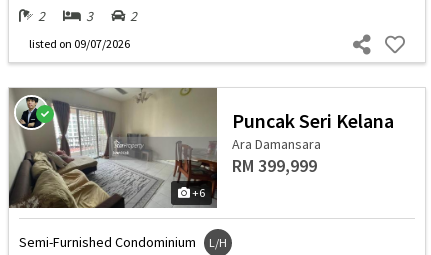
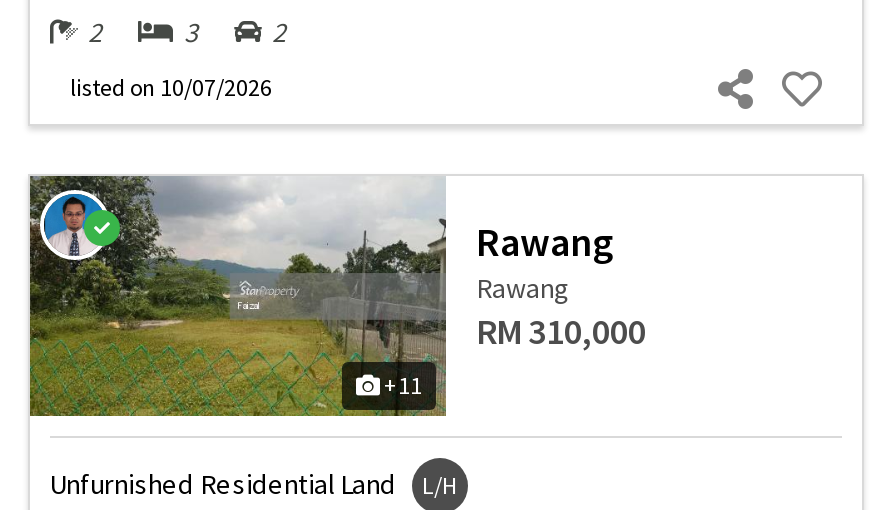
[29,36,130,51] listed on 09/07/2026 -> [70,72,272,102] listed on 10/07/2026
[9,87,218,209] [image] | +6 -> [30,176,448,418] [image] | +11
[232,107,394,176] Puncak Seri Kelana | Ara Damansara | RM 399,999 -> [476,215,646,353] Rawang | Rawang | RM 310,000
[19,232,199,250] Semi-Furnished Condominium -> [50,465,402,501] Unfurnished Residential Land

